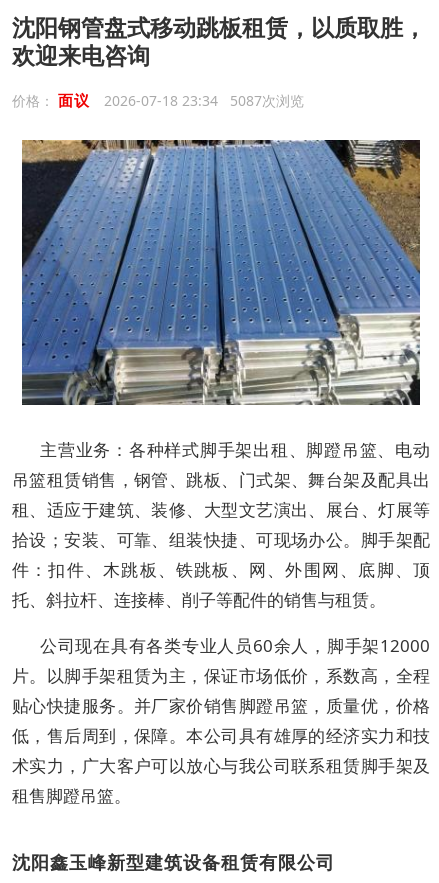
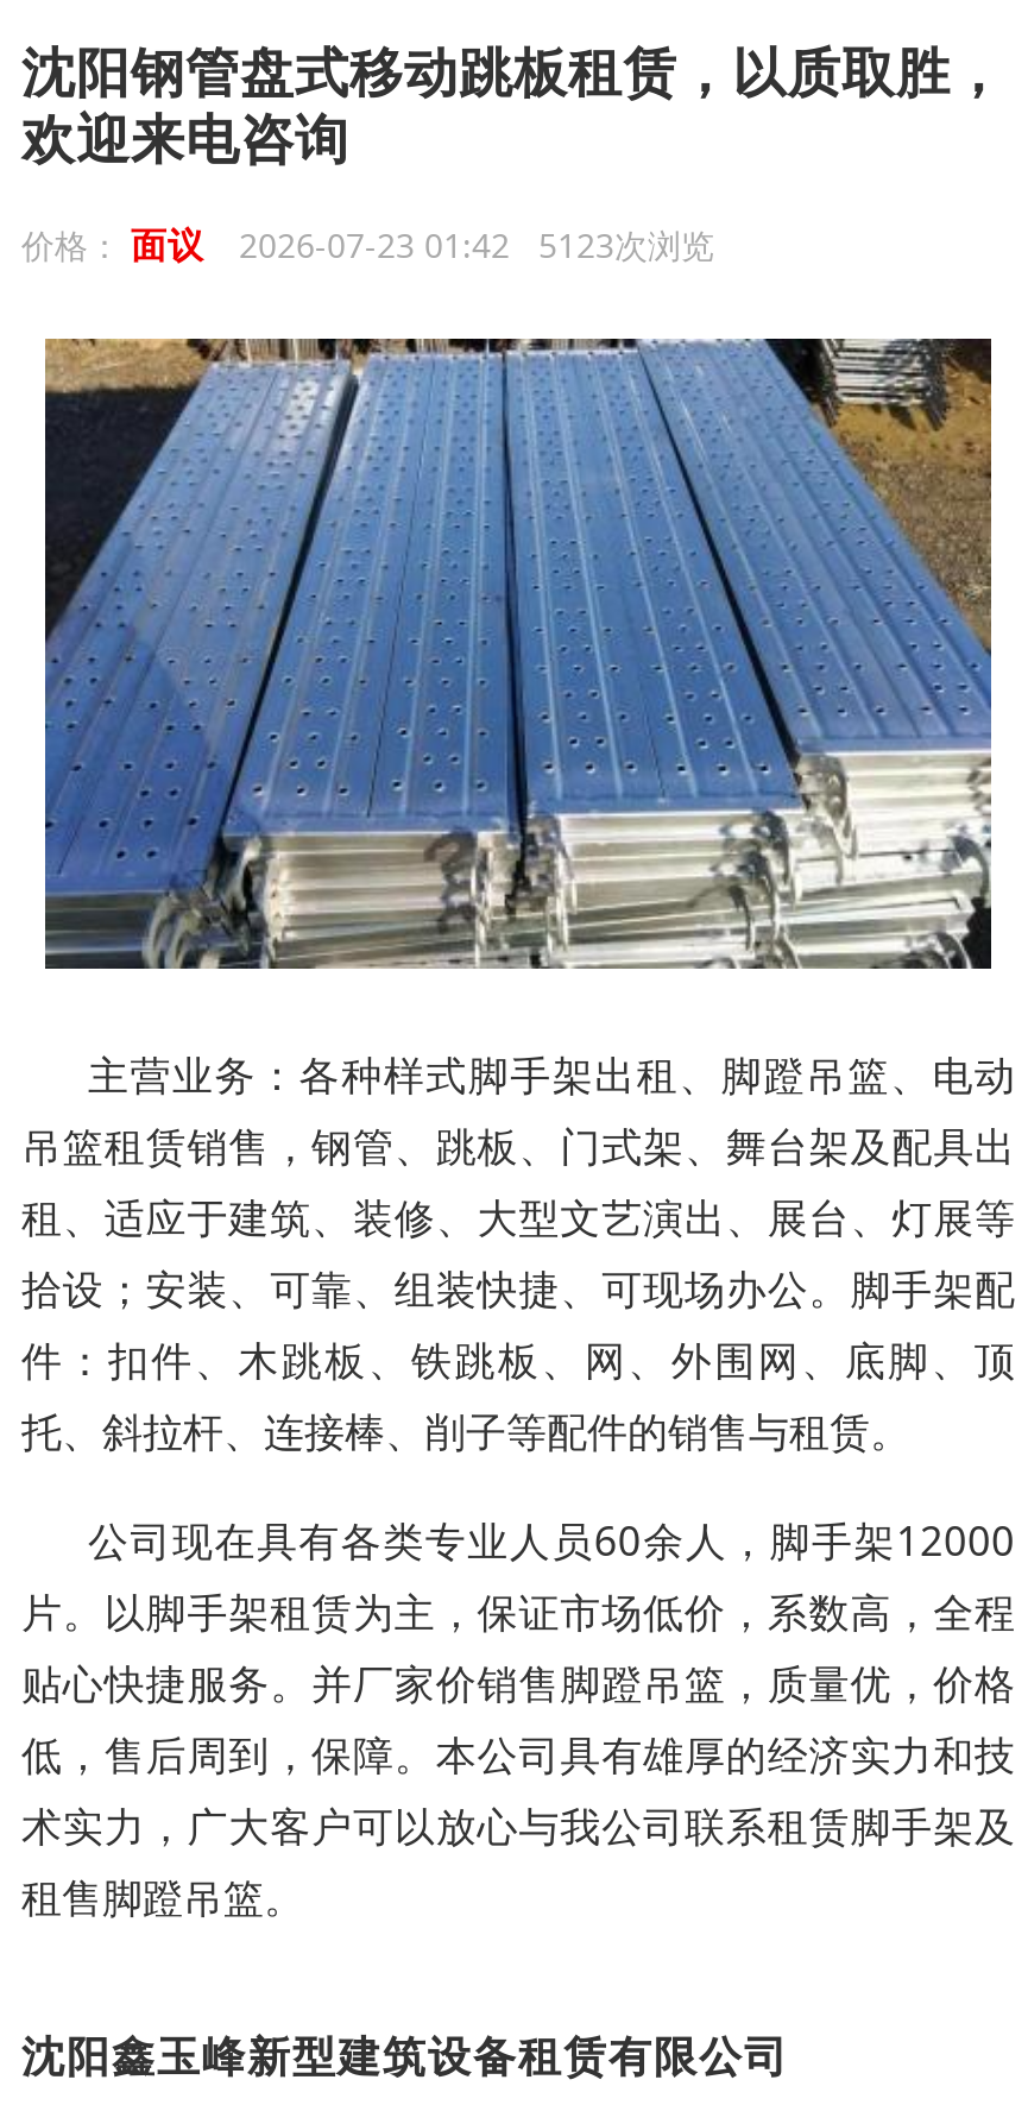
[12,90,303,110] 价格：面议 2026-07-18 23:34 5087次浏览 -> [21,220,714,267] 价格：面议 2026-07-23 01:42 5123次浏览

